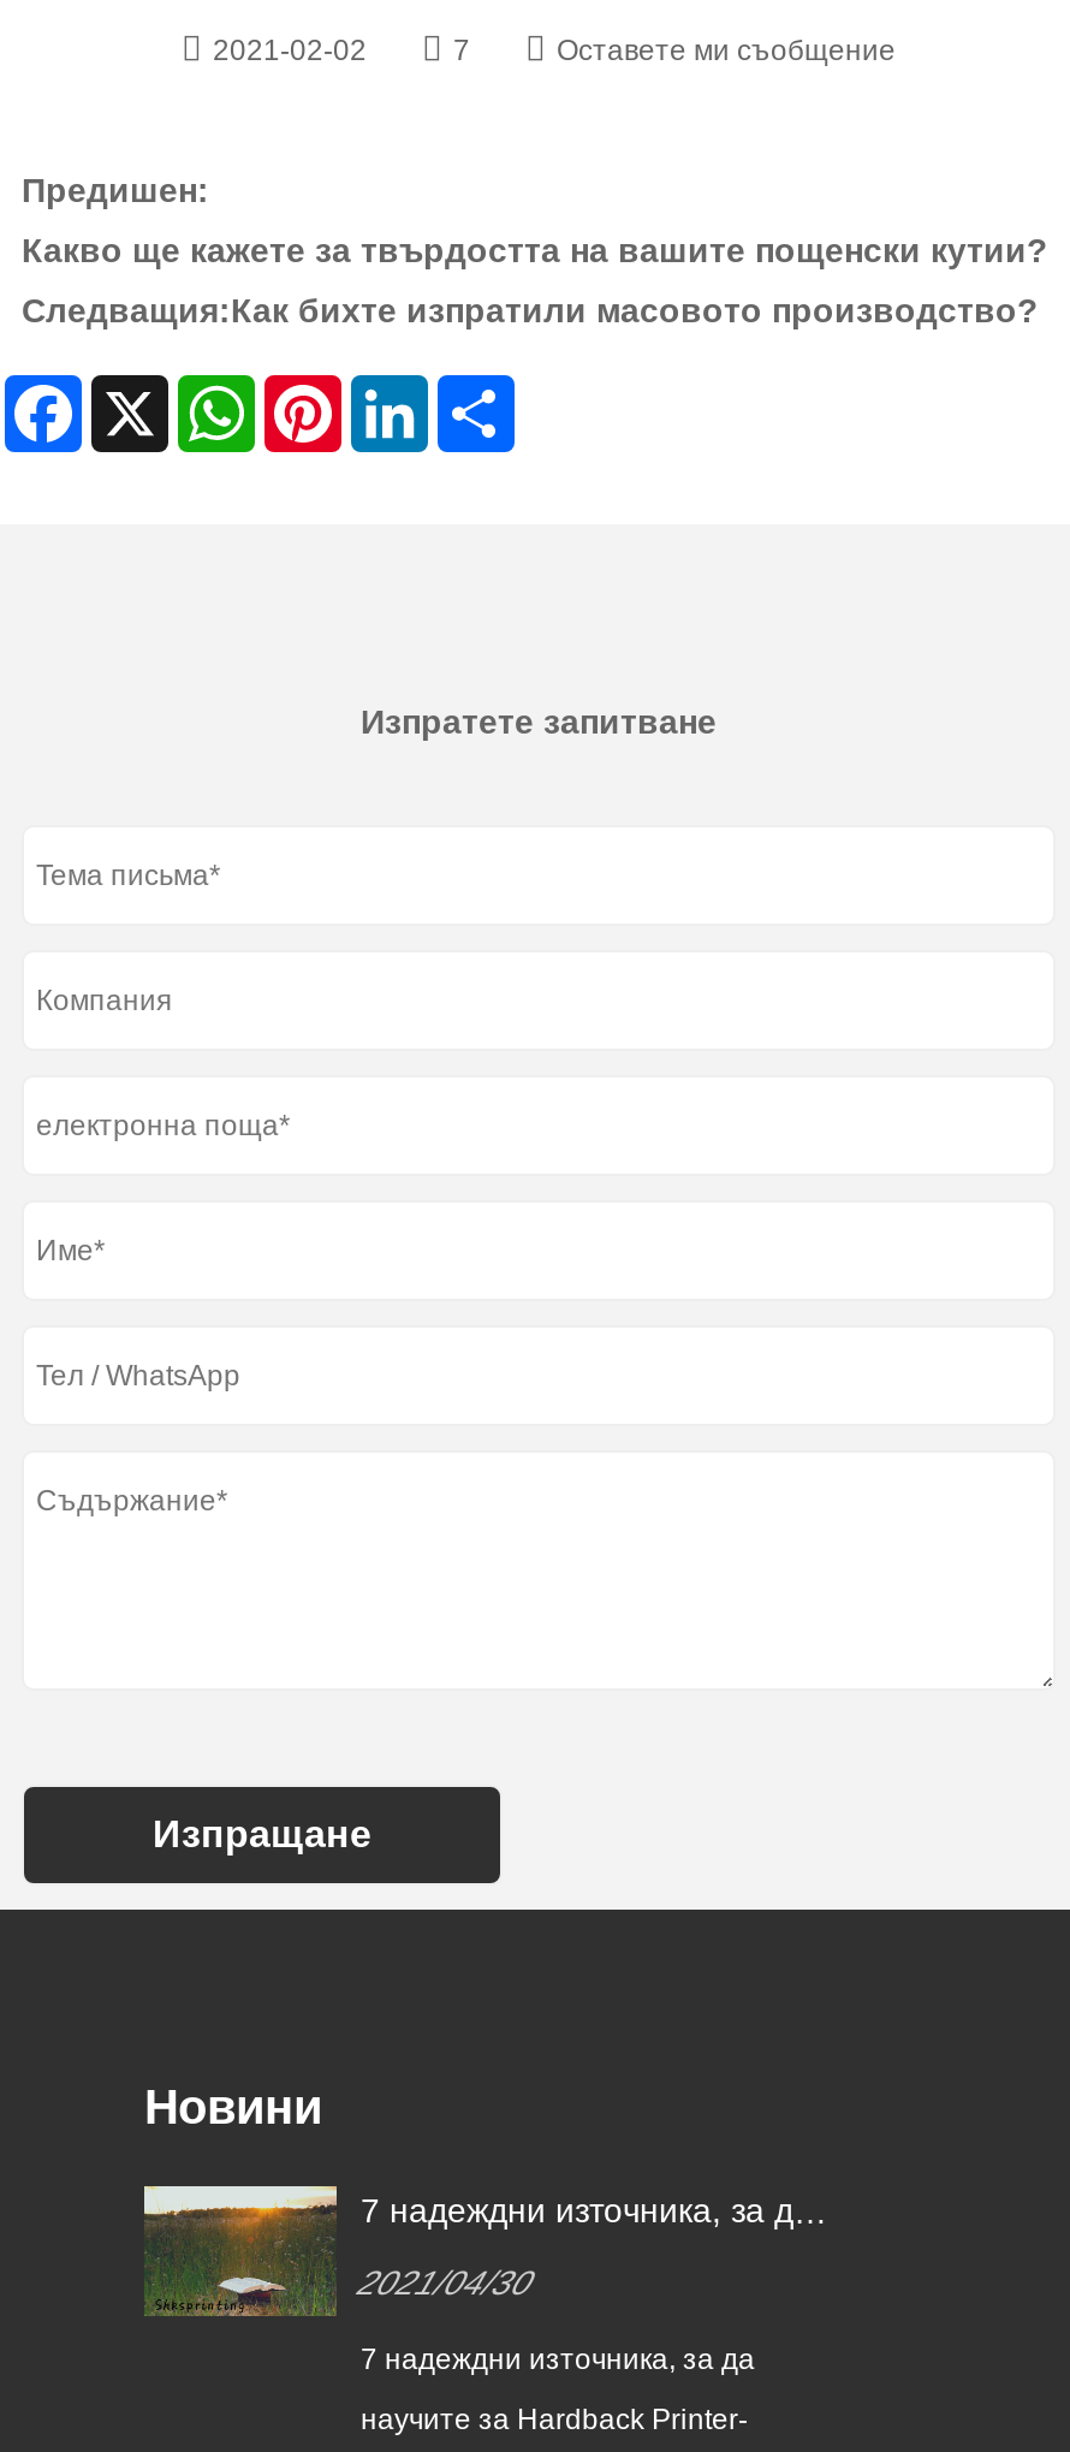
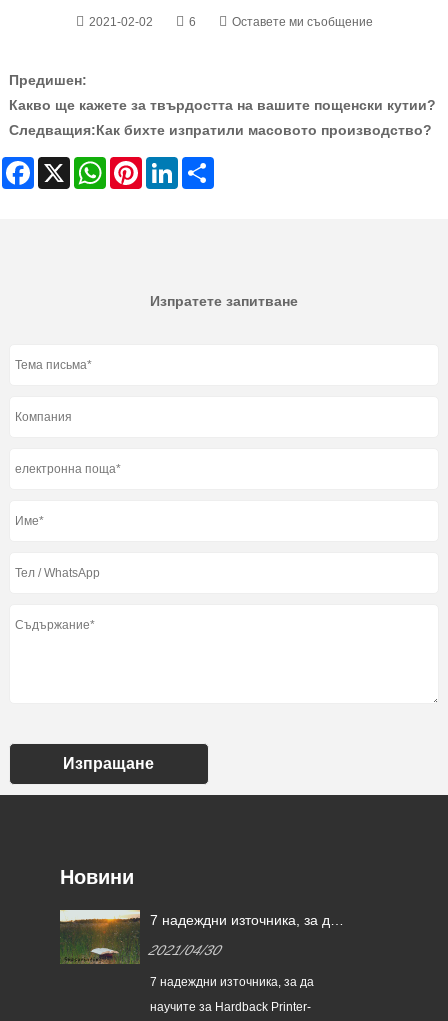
[453,34,470,67] 7 -> [188,15,195,29] 6

